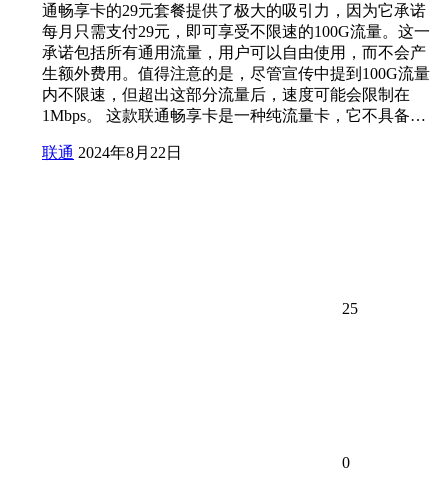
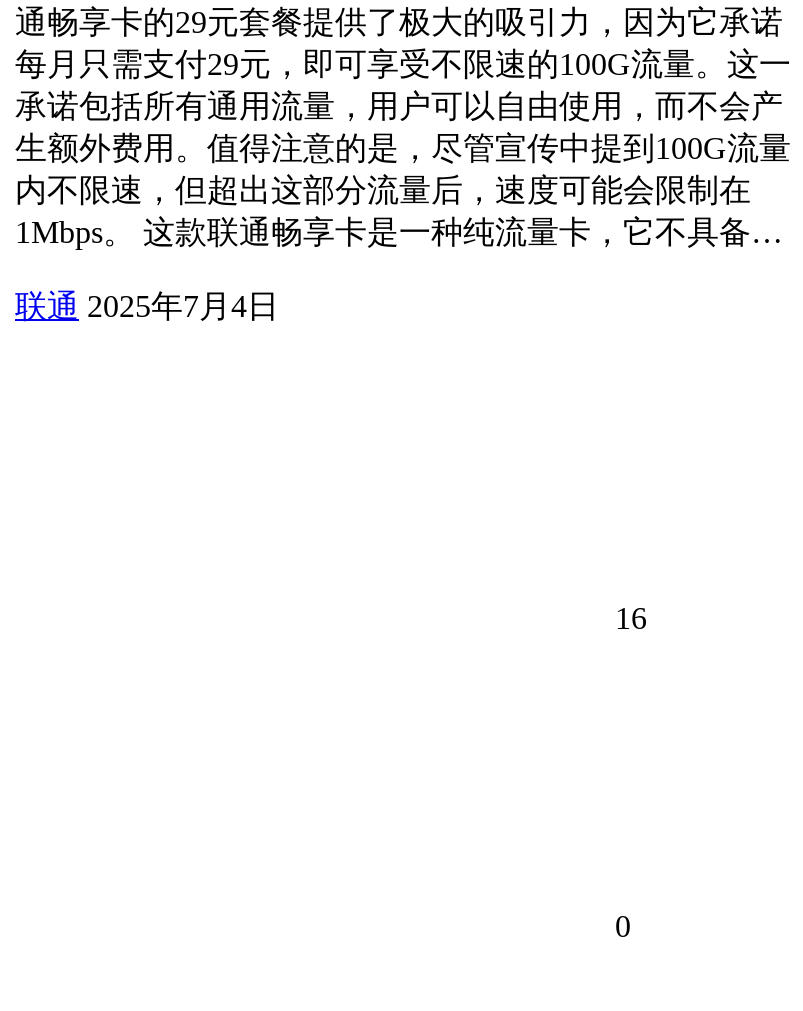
[42,144,182,161] 联通 2024年8月22日 -> [15,289,279,323] 联通 2025年7月4日
[342,300,358,317] 25 -> [615,601,647,635] 16

